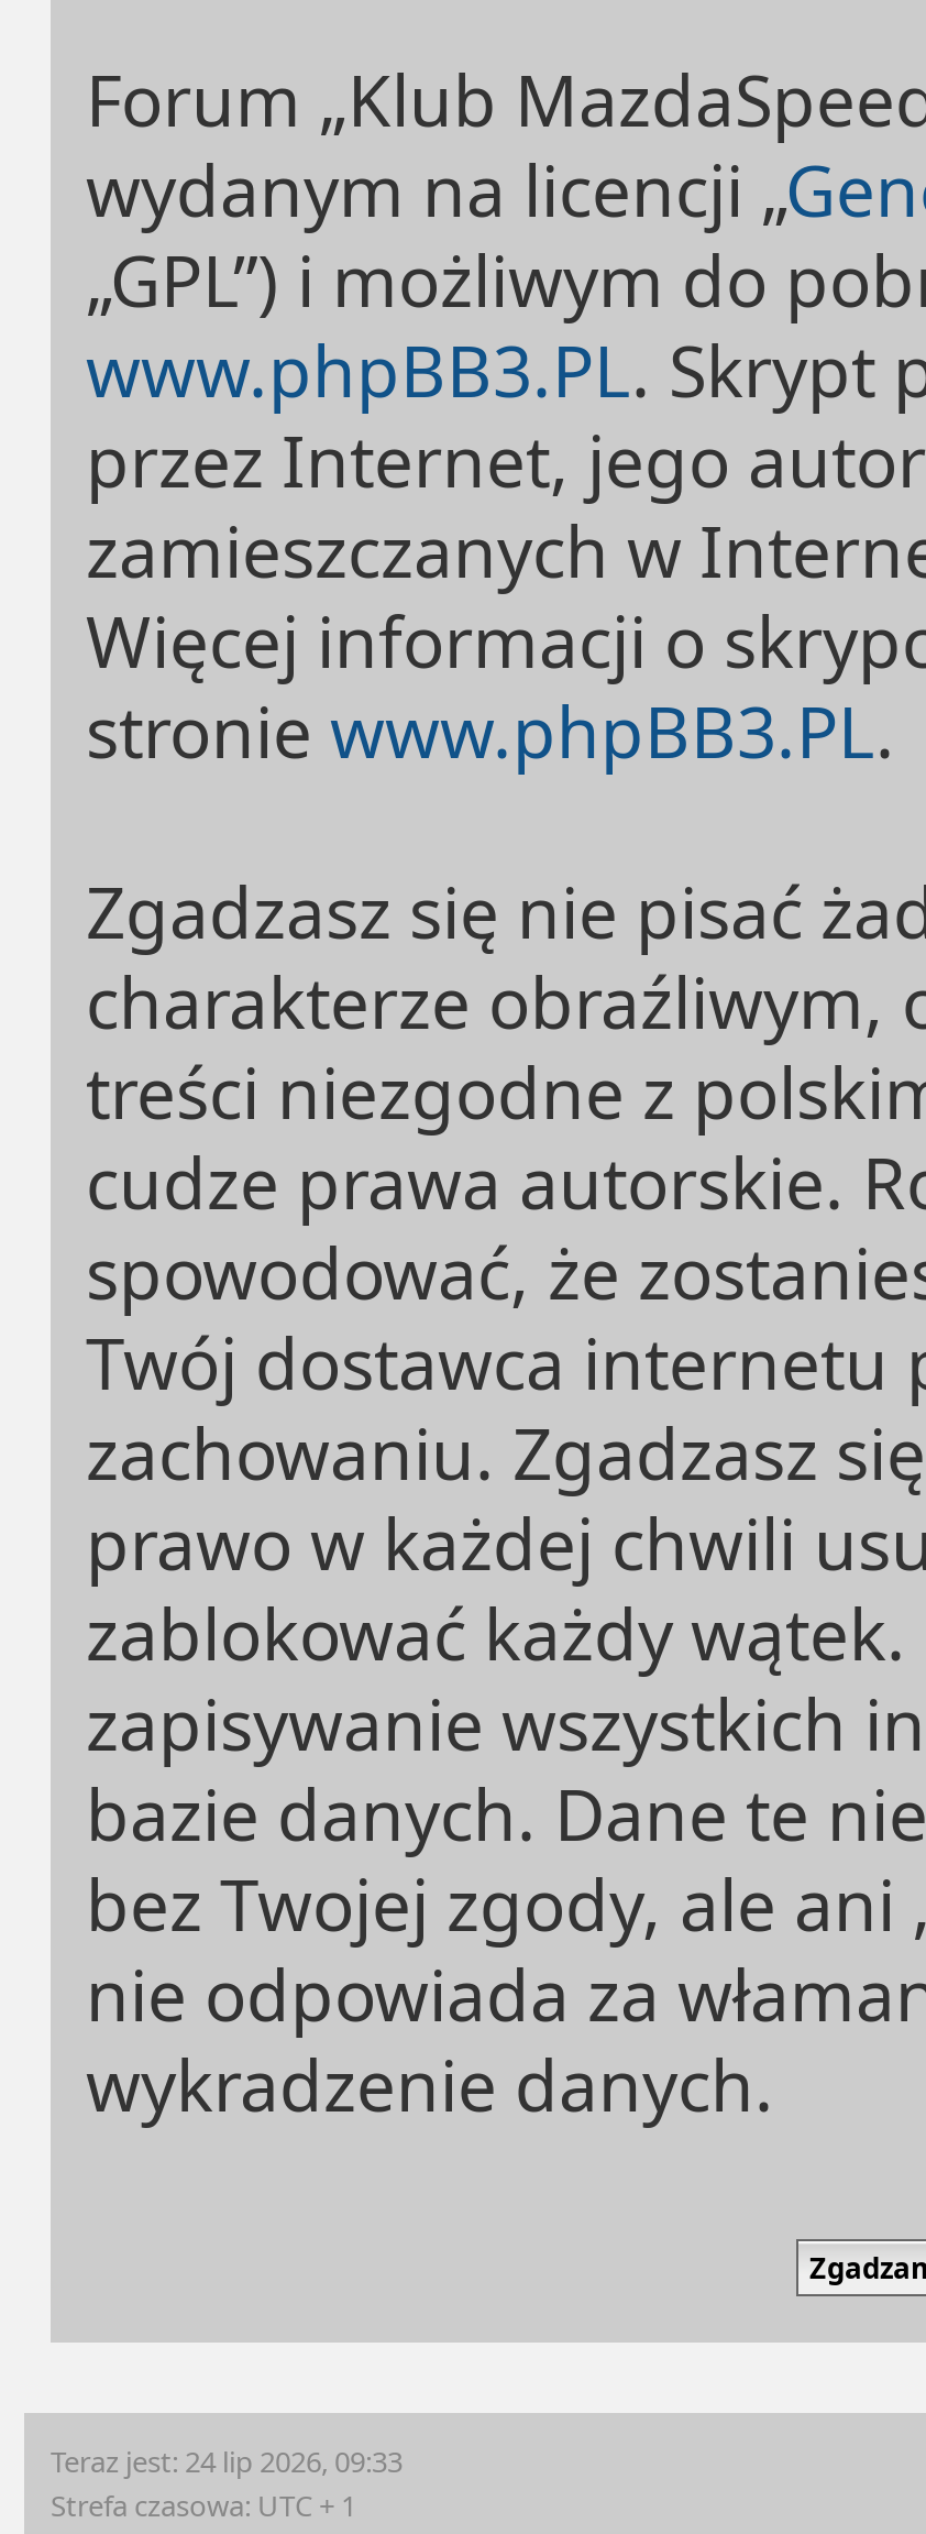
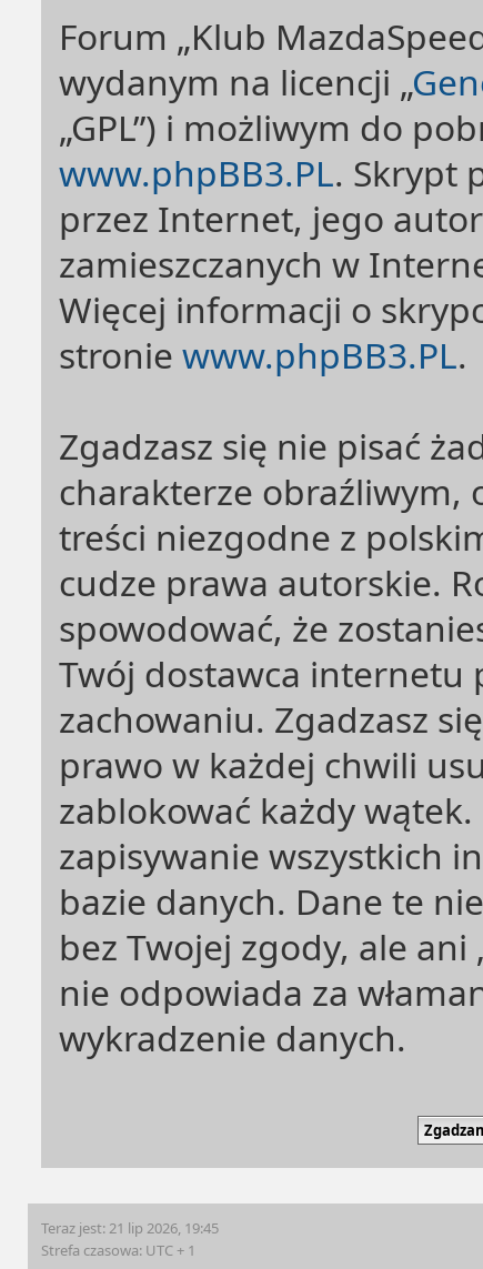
[51,2440,403,2480] Teraz jest: 24 lip 2026, 09:33 -> [41,1217,219,1237] Teraz jest: 21 lip 2026, 19:45

